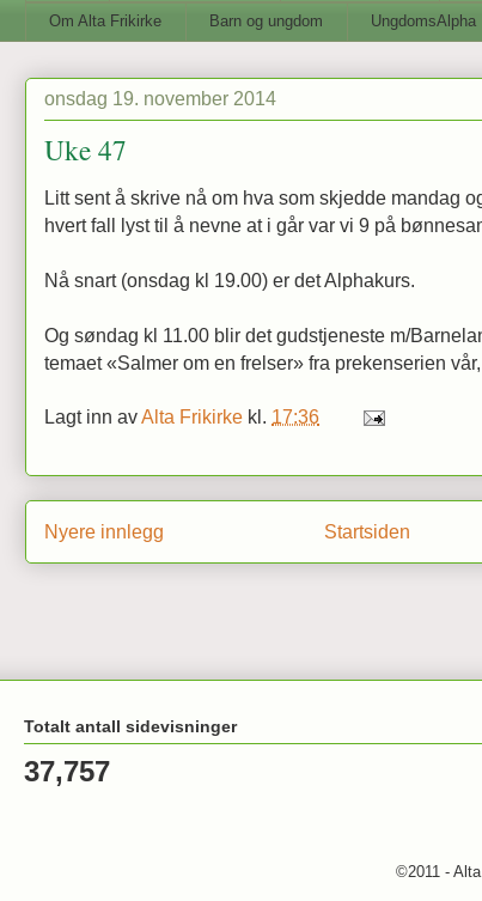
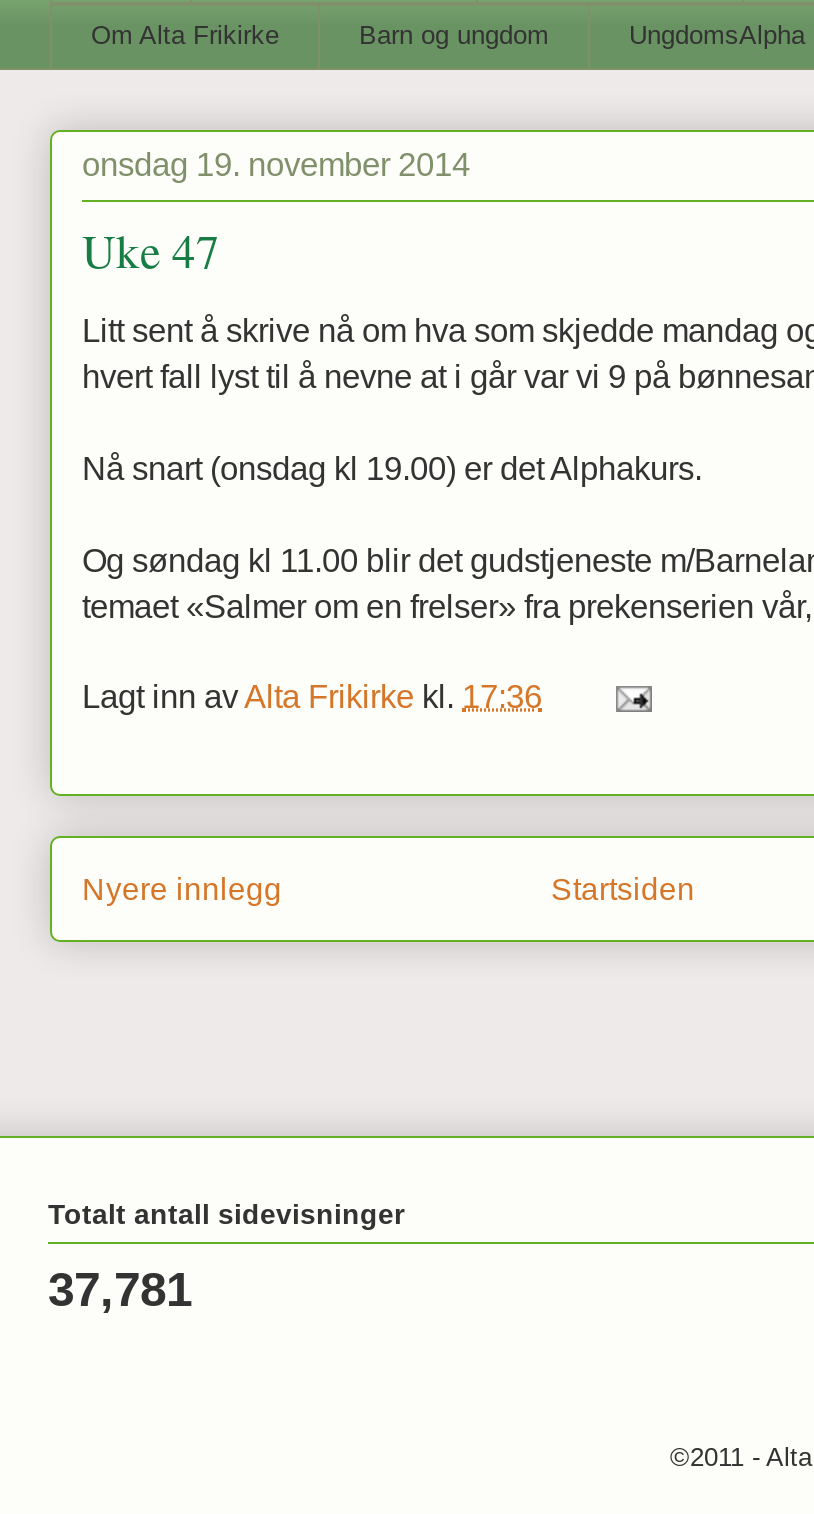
[24,755,110,788] 37,757 -> [48,1262,192,1316] 37,781

